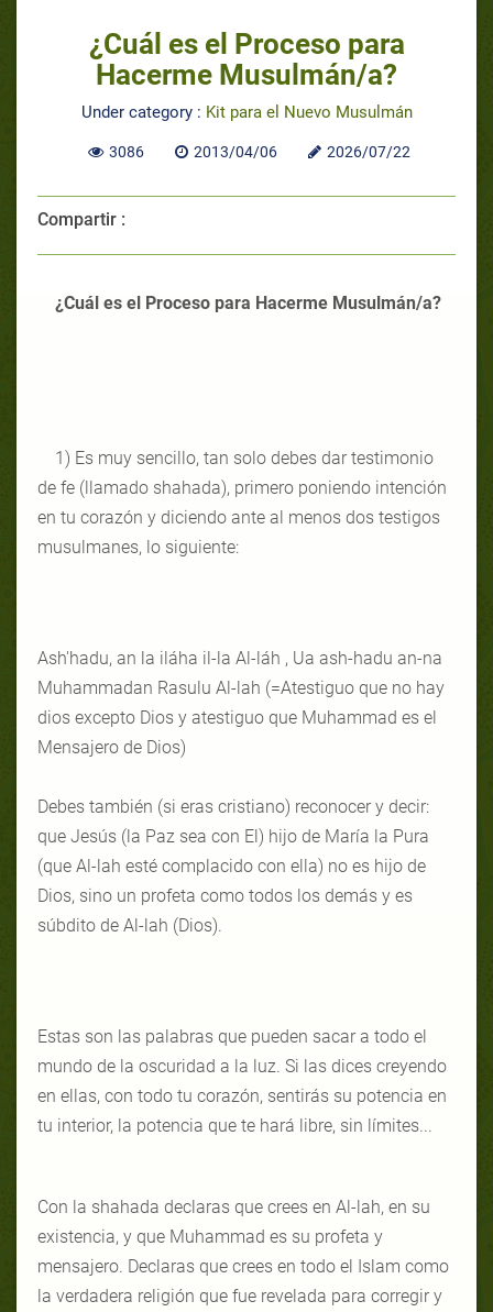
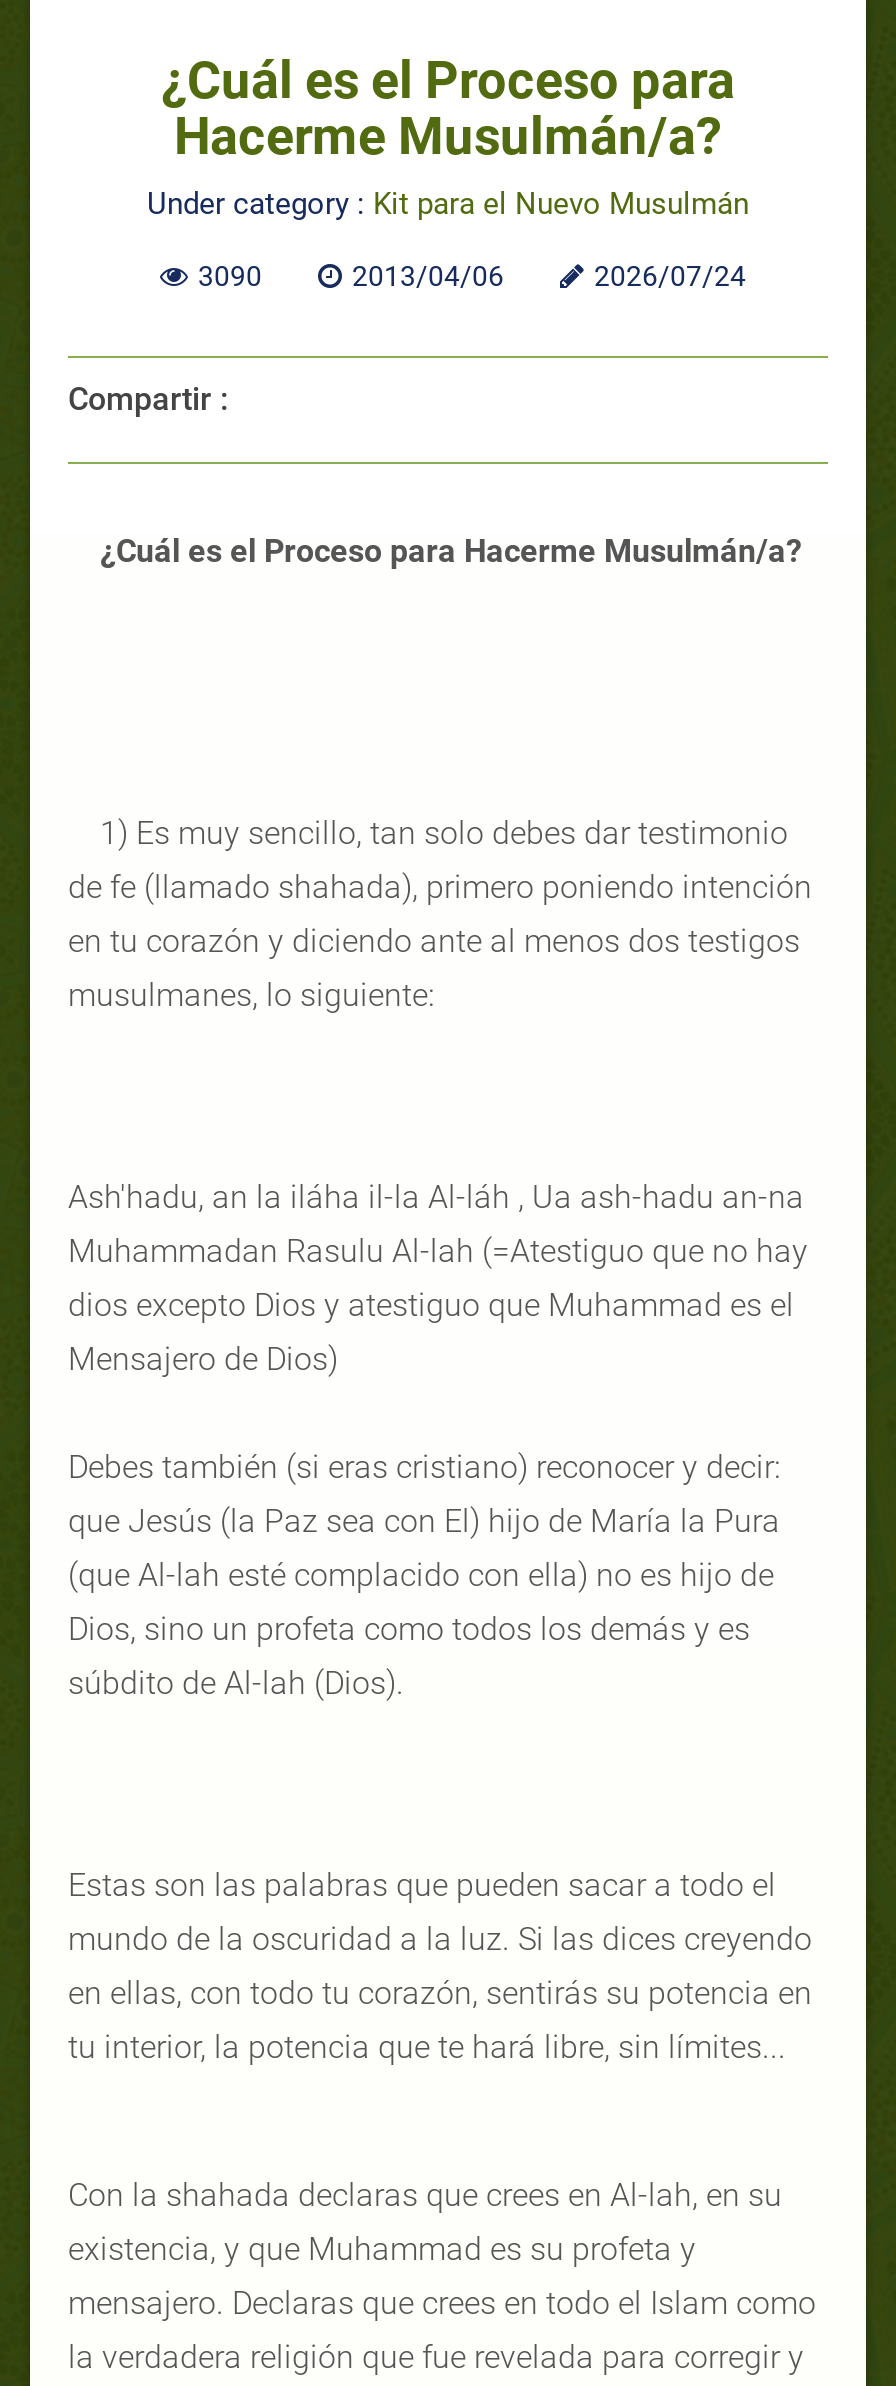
[109,143,144,160] 3086 -> [198,259,262,291] 3090
[327,143,410,160] 2026/07/22 -> [594,259,746,291] 2026/07/24

